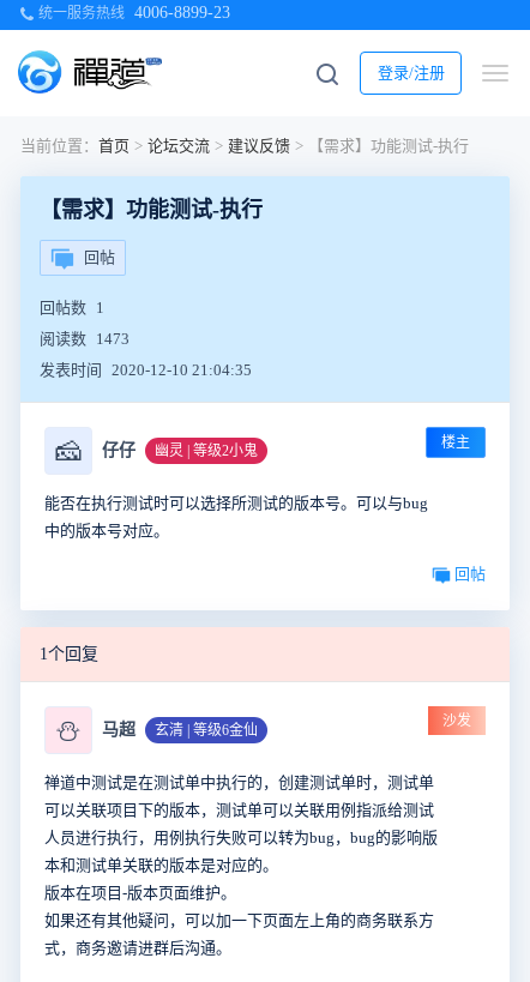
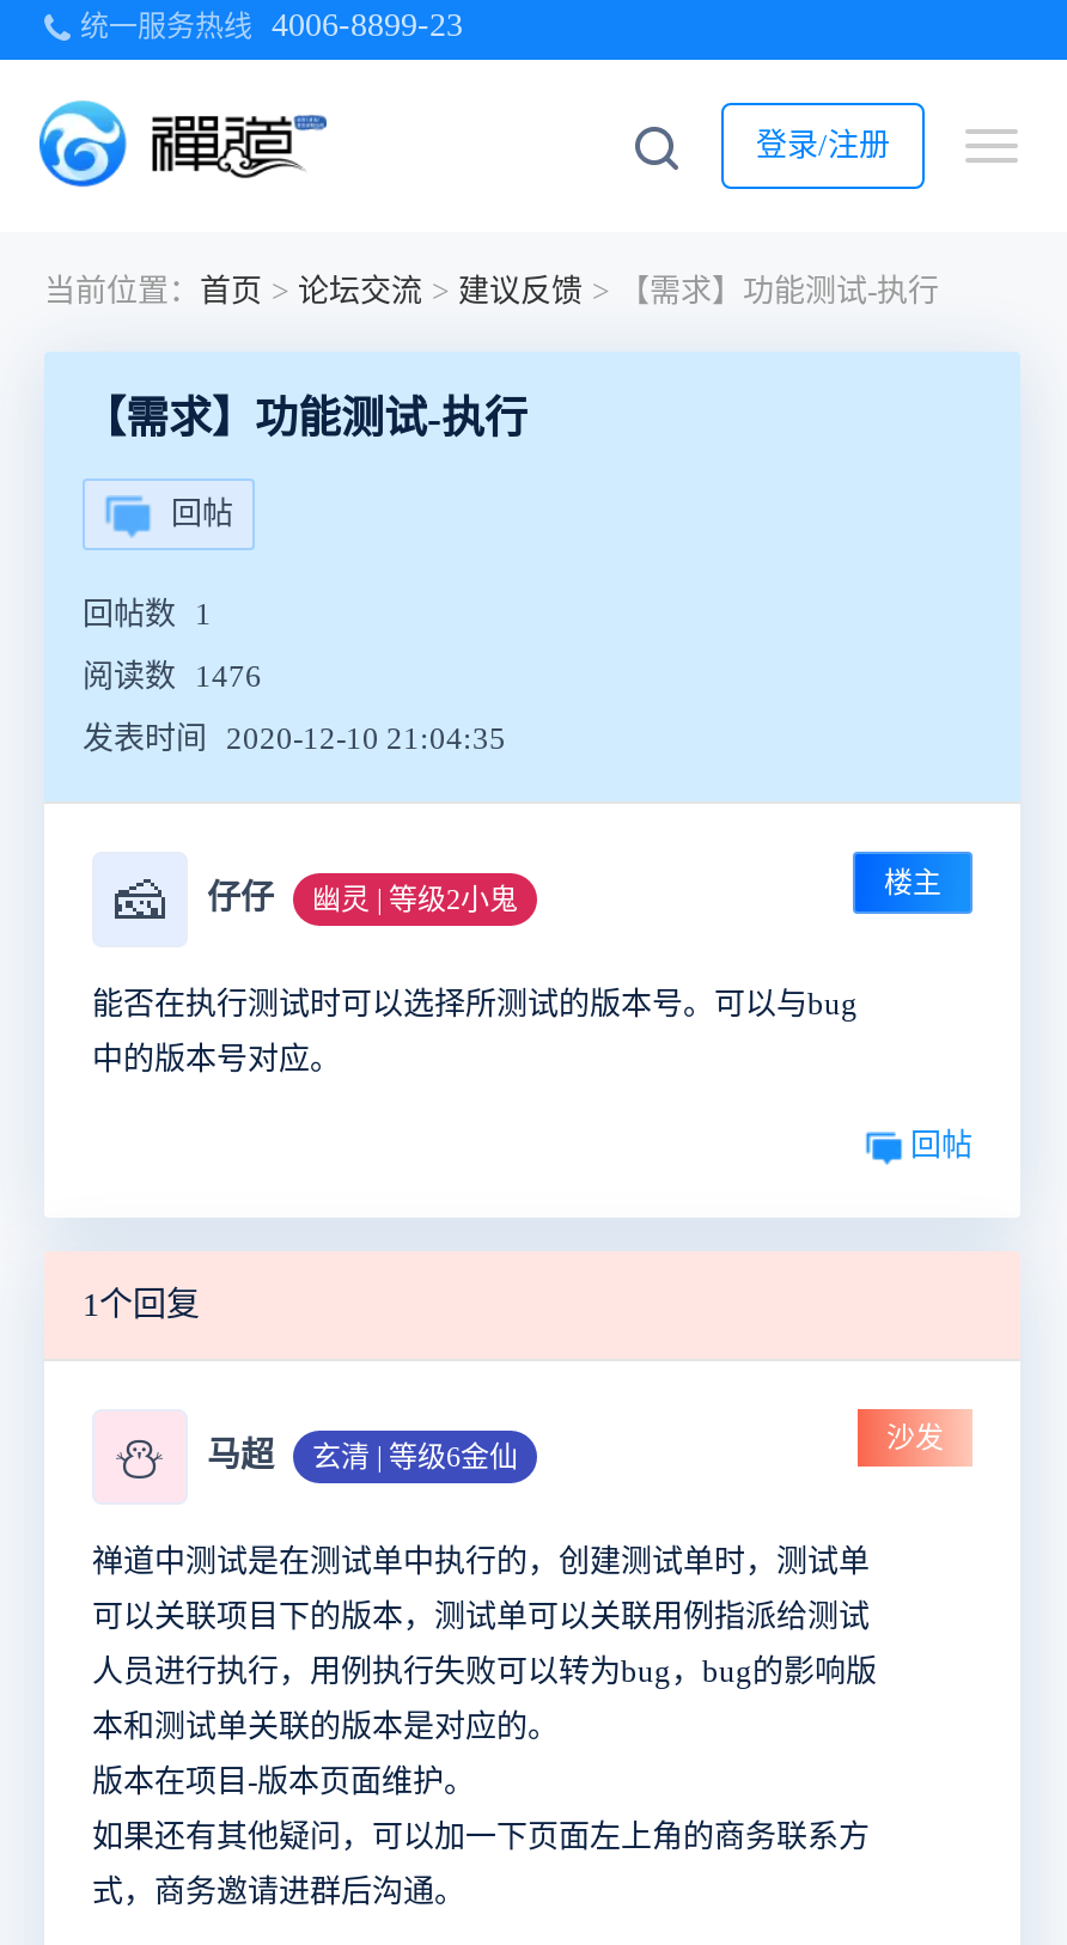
[40,330,130,348] 阅读数 1473 -> [83,658,262,694] 阅读数 1476

